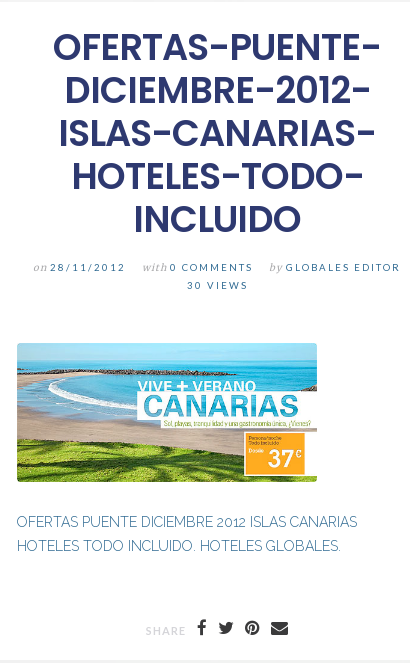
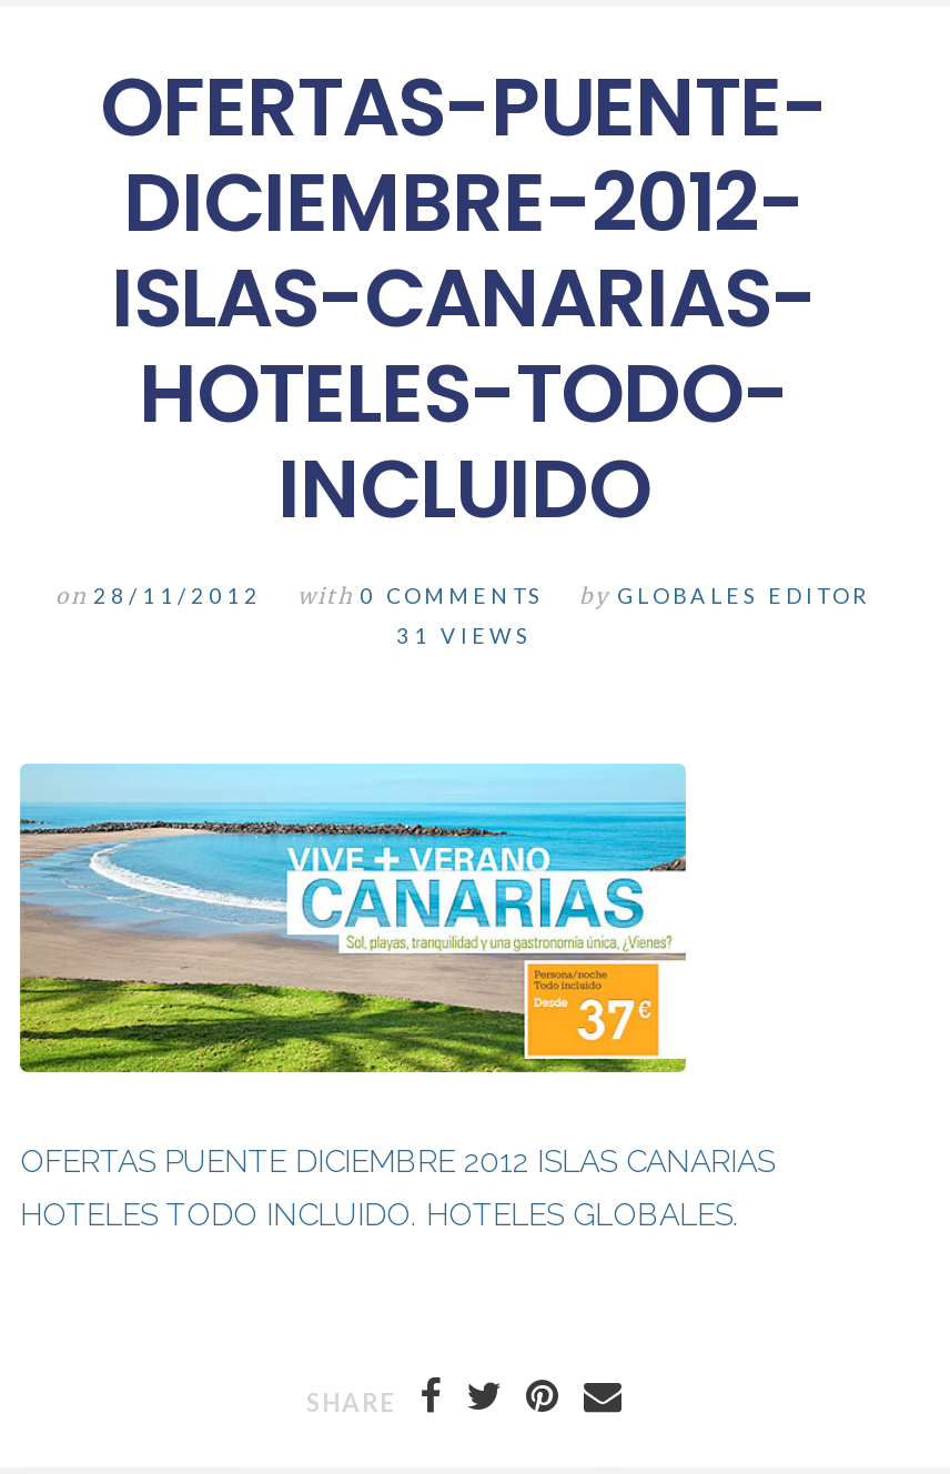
[186,280,247,291] 30 VIEWS -> [396,624,532,649] 31 VIEWS

